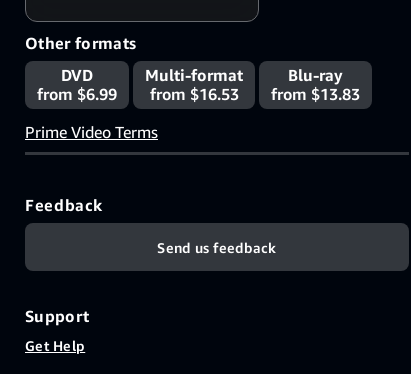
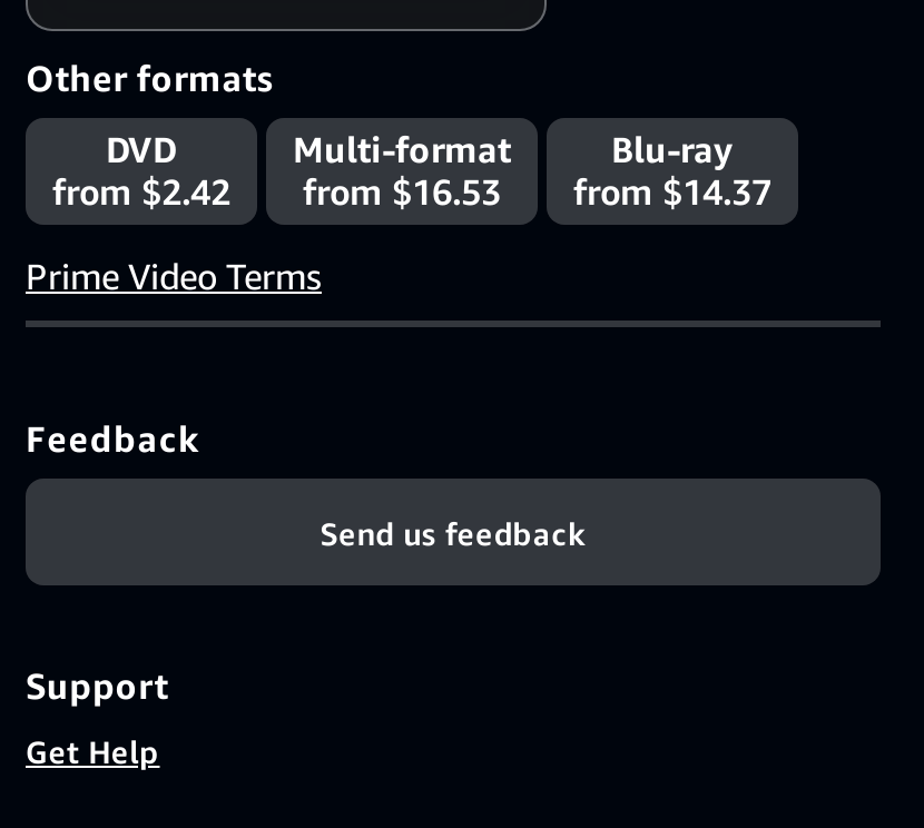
[37,84,117,104] from $6.99 -> [52,170,230,215] from $2.42
[271,84,360,104] from $13.83 -> [573,170,771,215] from $14.37

